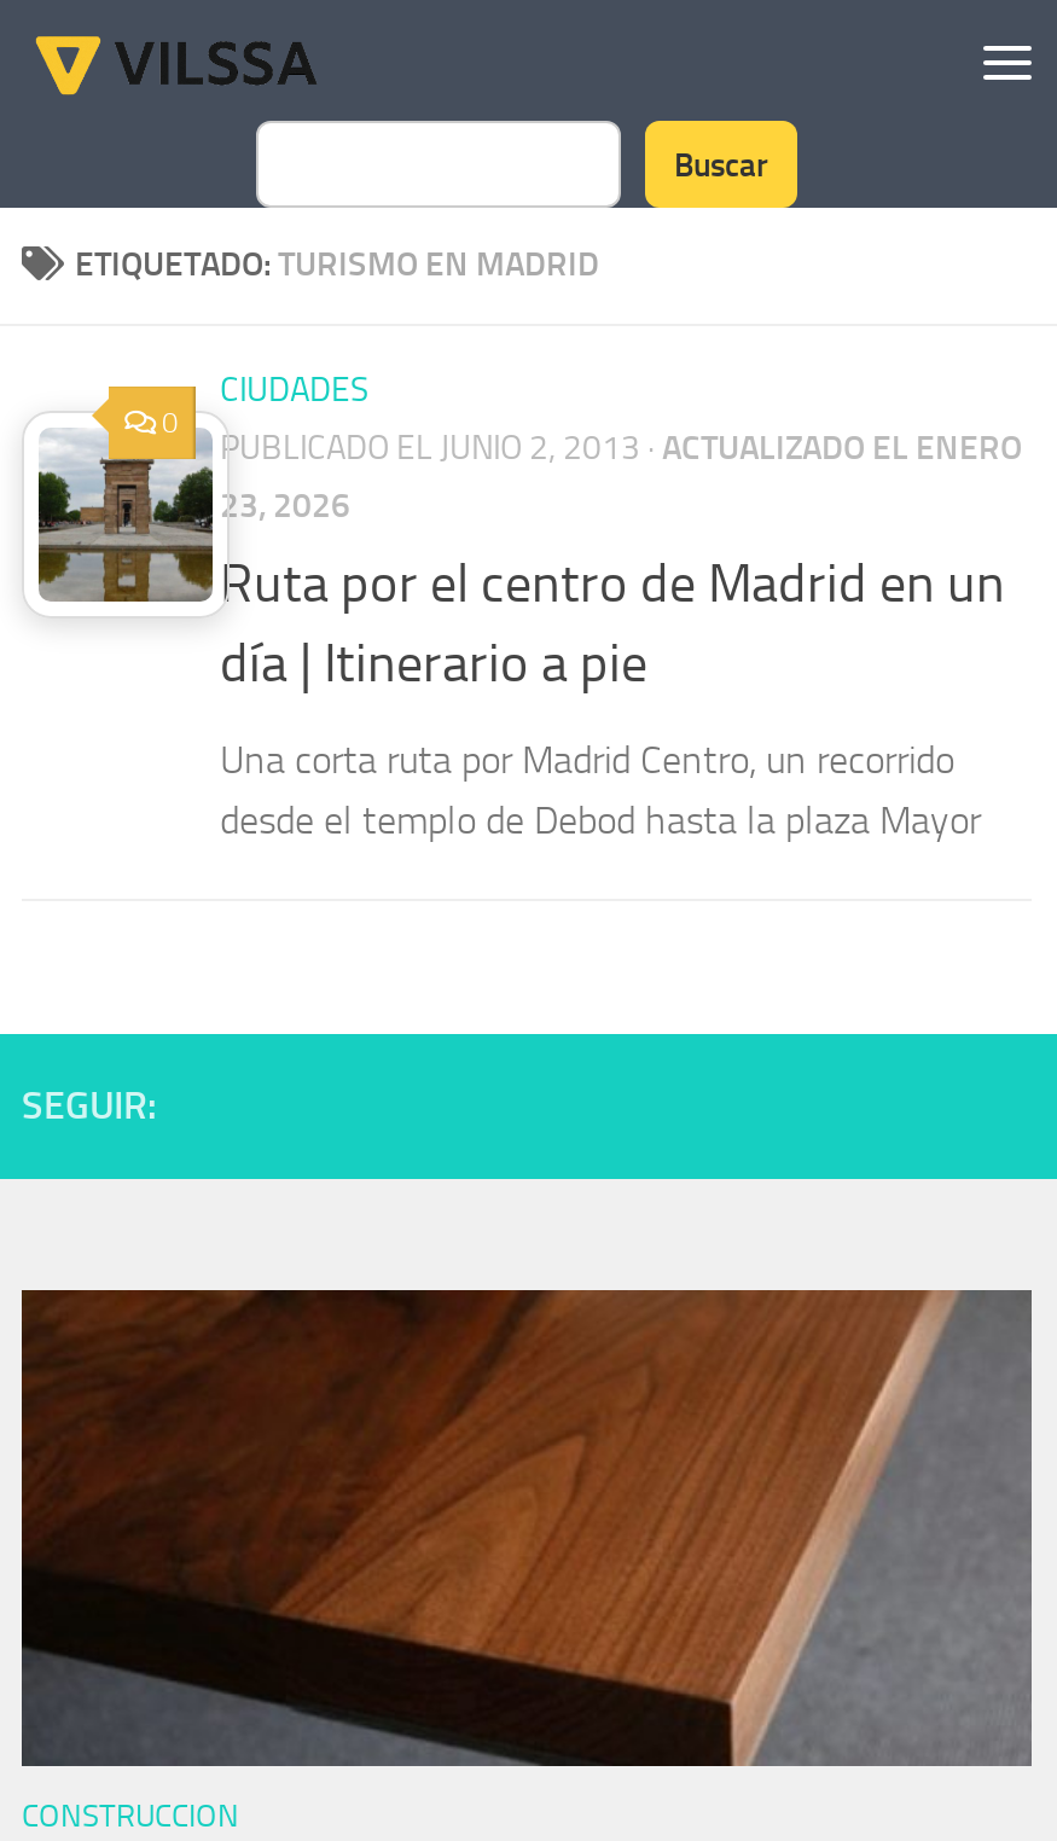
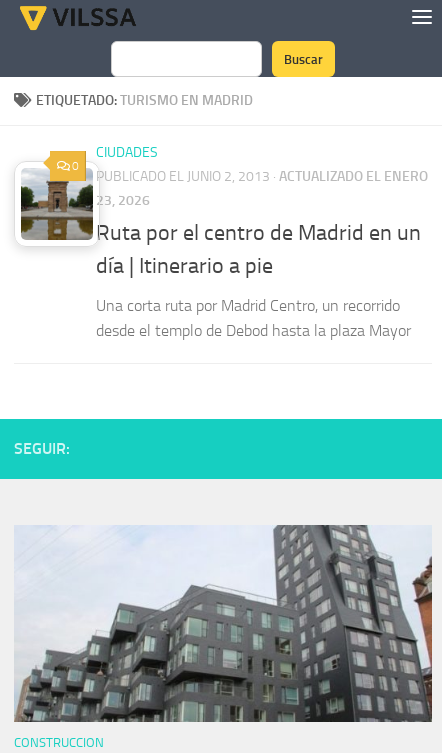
[19,1288,1034,1769] [image] -> [14,524,433,723] [image]

